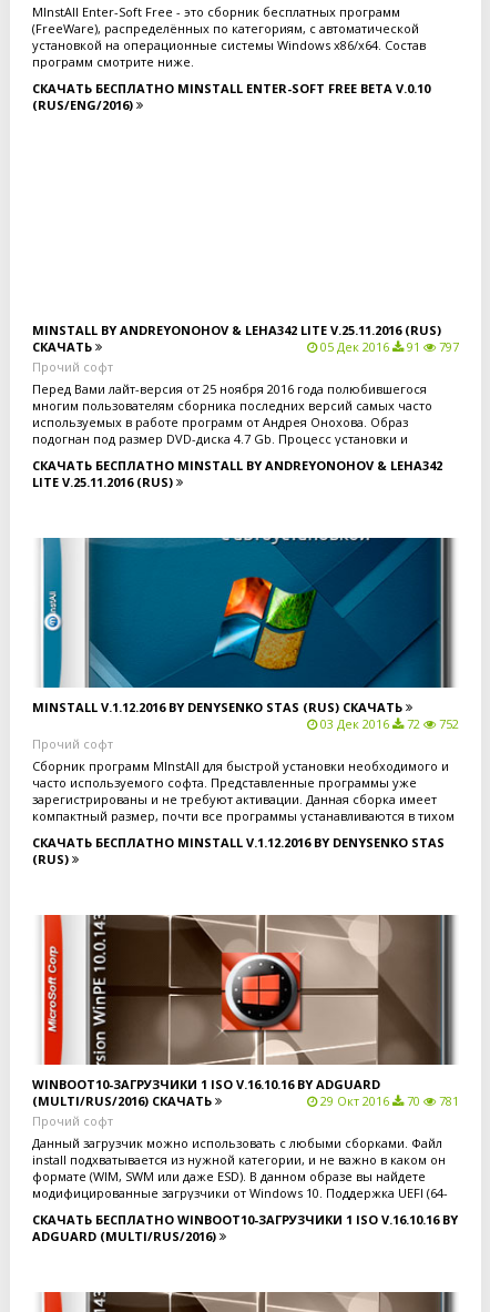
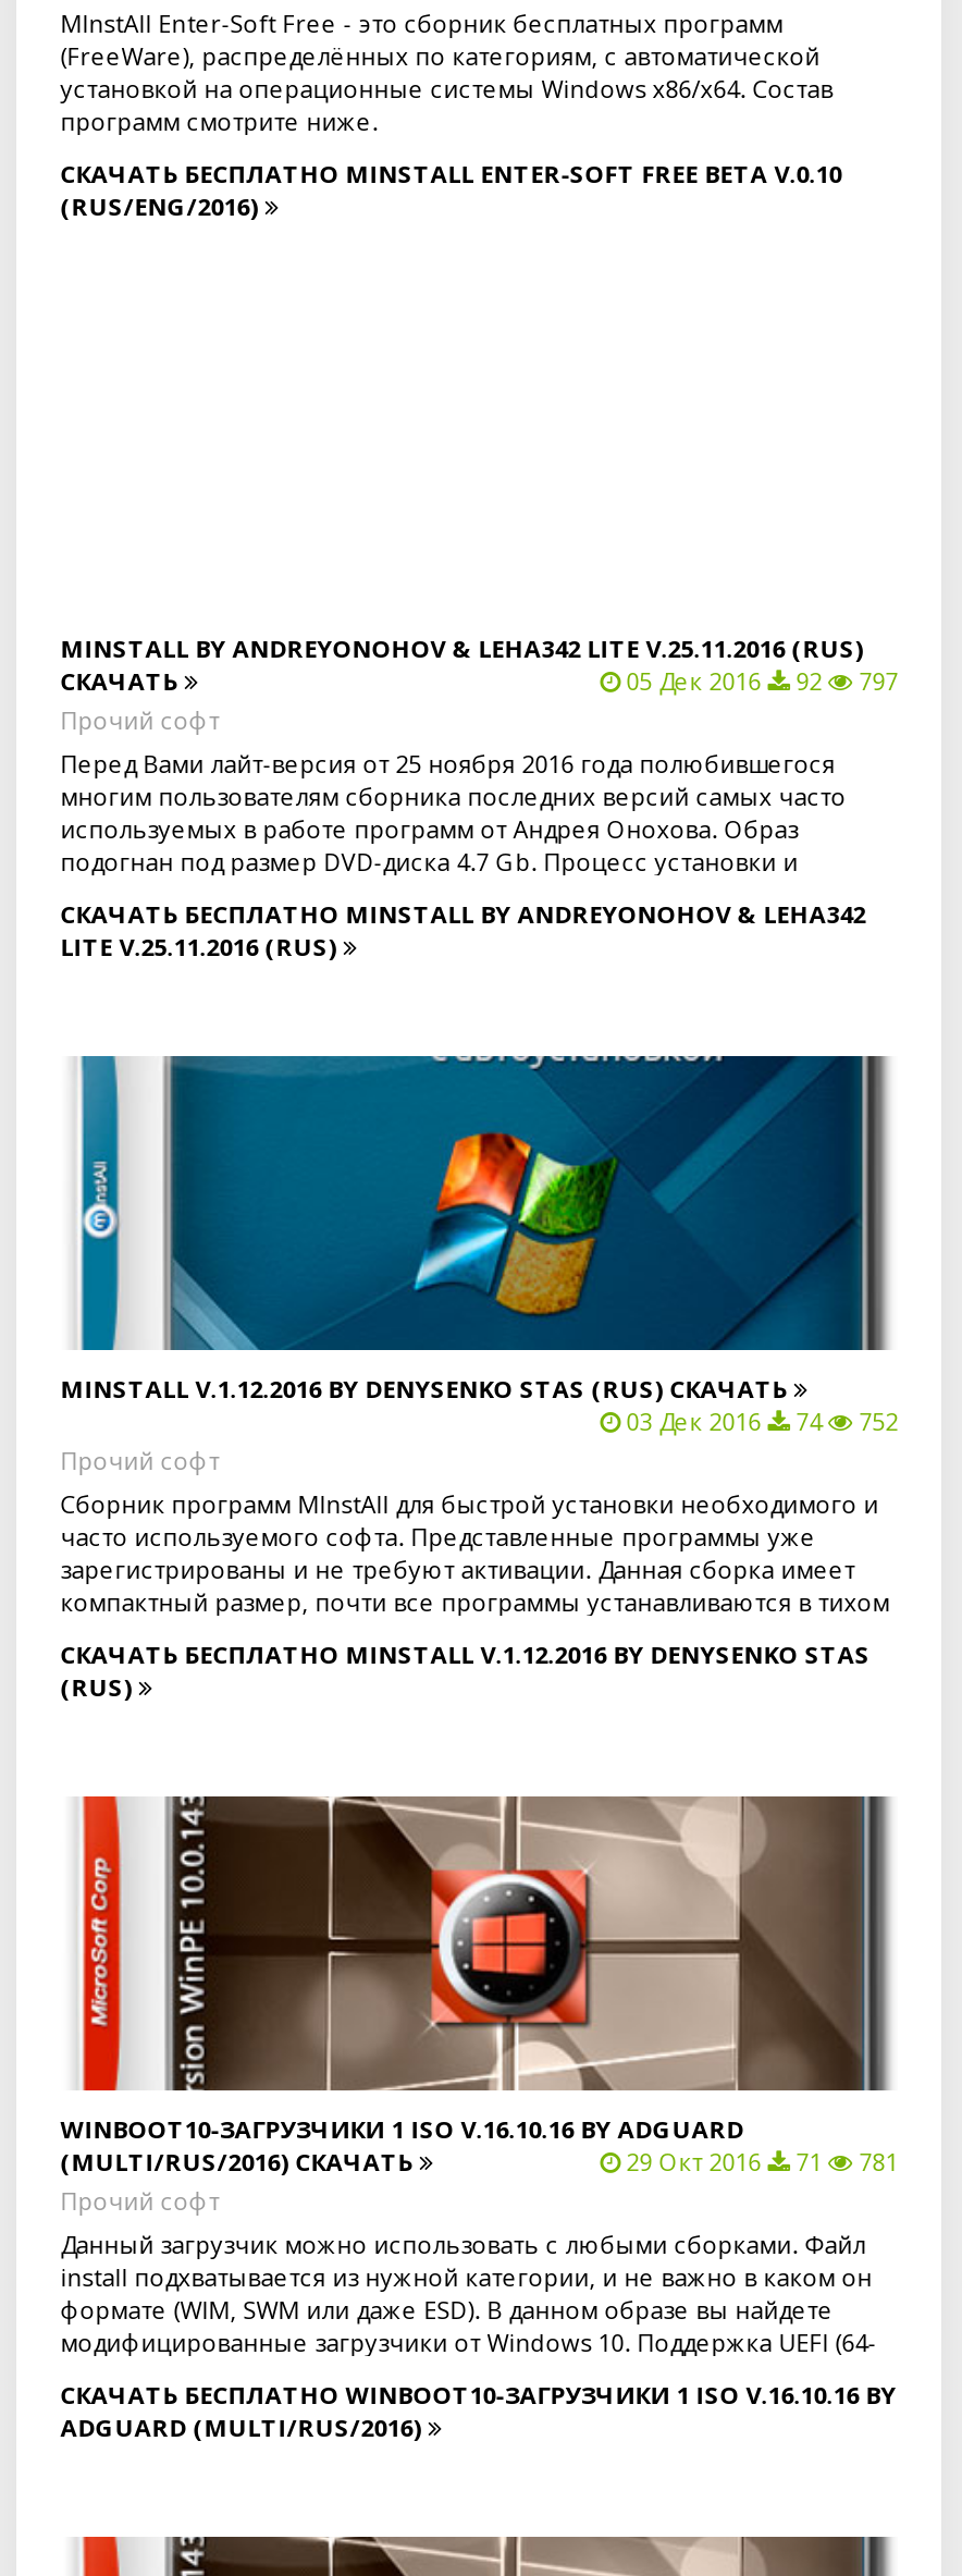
[321,338,459,355] 05 Дек 2016 91 797 -> [626,664,898,697] 05 Дек 2016 92 797
[321,715,459,732] 03 Дек 2016 72 752 -> [626,1405,898,1437] 03 Дек 2016 74 752
[321,1093,459,1109] 29 Окт 2016 70 781 -> [626,2145,898,2178] 29 Окт 2016 71 781

